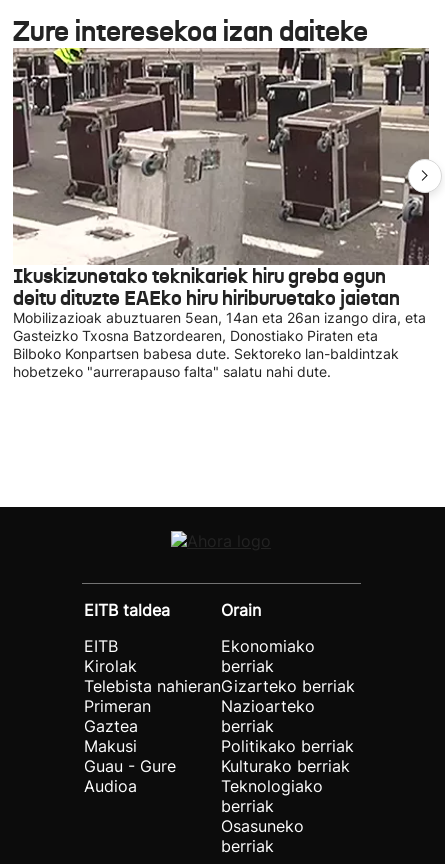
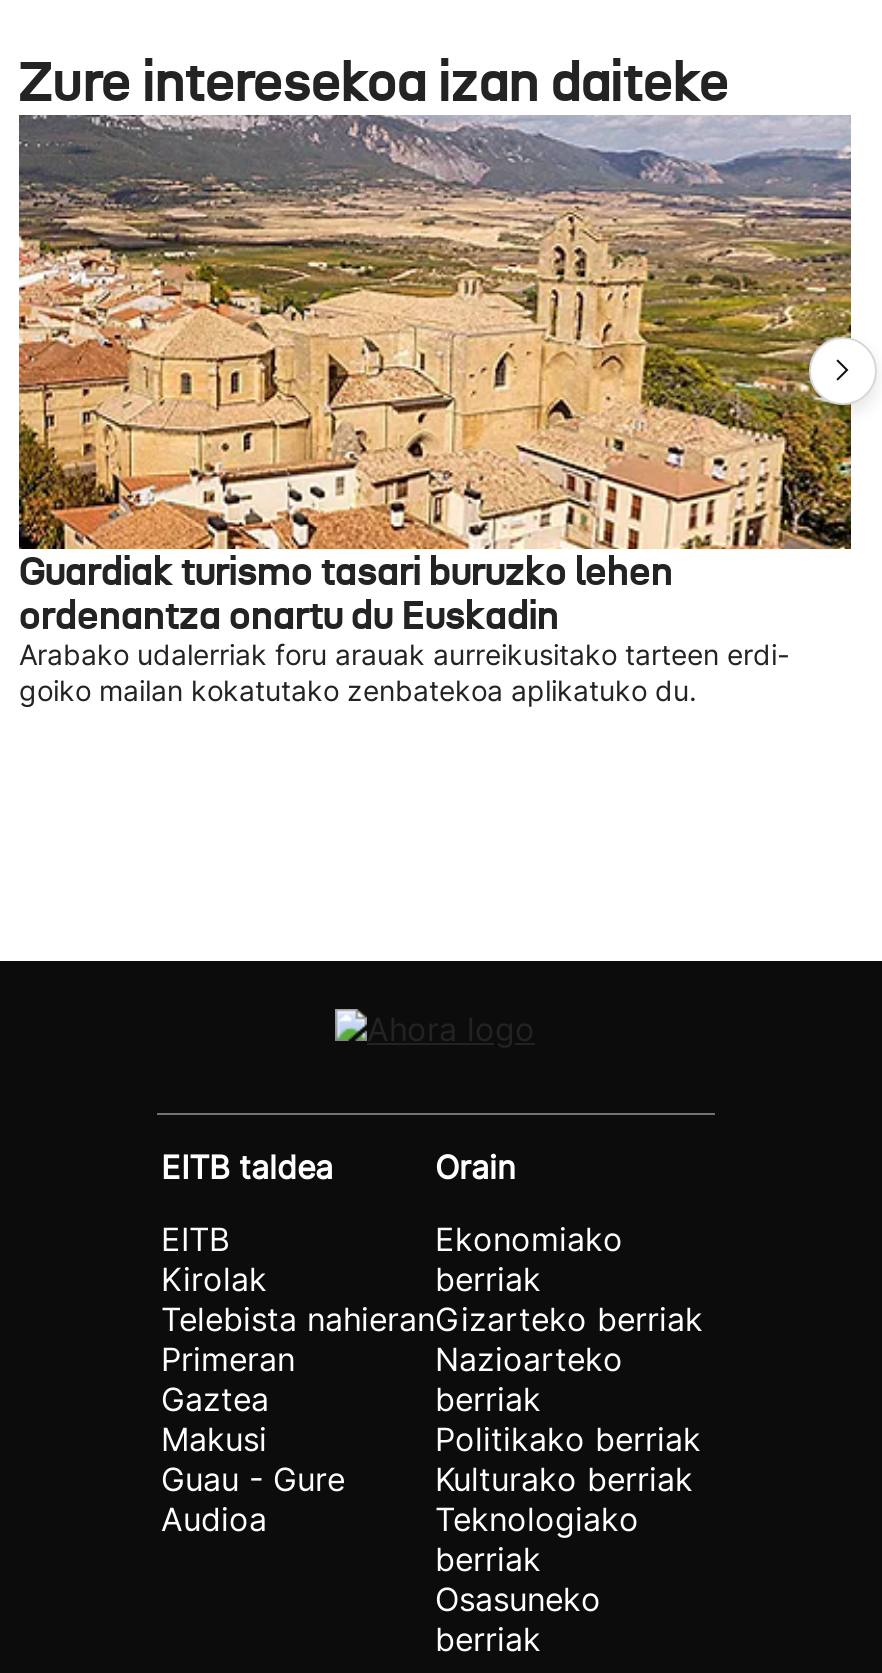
[12,47,430,380] [image] | Ikuskizunetako teknikariek hiru greba egun | deitu dituzte EAEko hiru hiriburuetako jaietan | Mobilizazioak abuztuaren 5ean, 14an eta 26an izango dira, eta | Gasteizko Txosna Batzordearen, Donostiako Piraten eta | Bilboko Konpartsen babesa dute. Sektoreko lan-baldintzak | hobetzeko "aurrerapauso falta" salatu nahi dute. -> [17,115,853,707] [image] | Guardiak turismo tasari buruzko lehen | ordenantza onartu du Euskadin | Arabako udalerriak foru arauak aurreikusitako tarteen erdi- | goiko mailan kokatutako zenbatekoa aplikatuko du.

